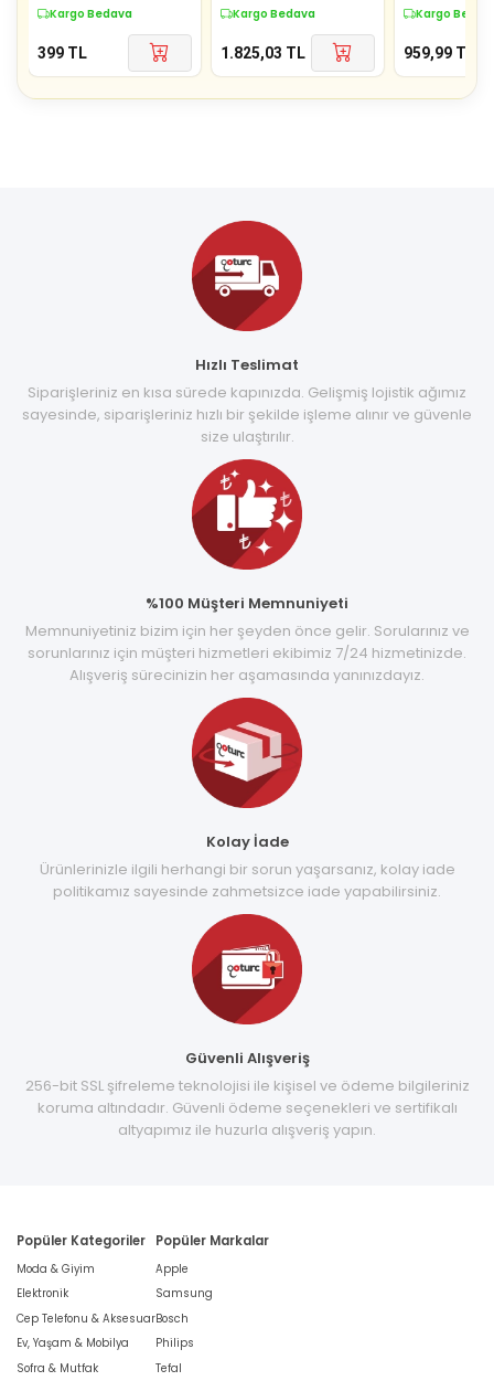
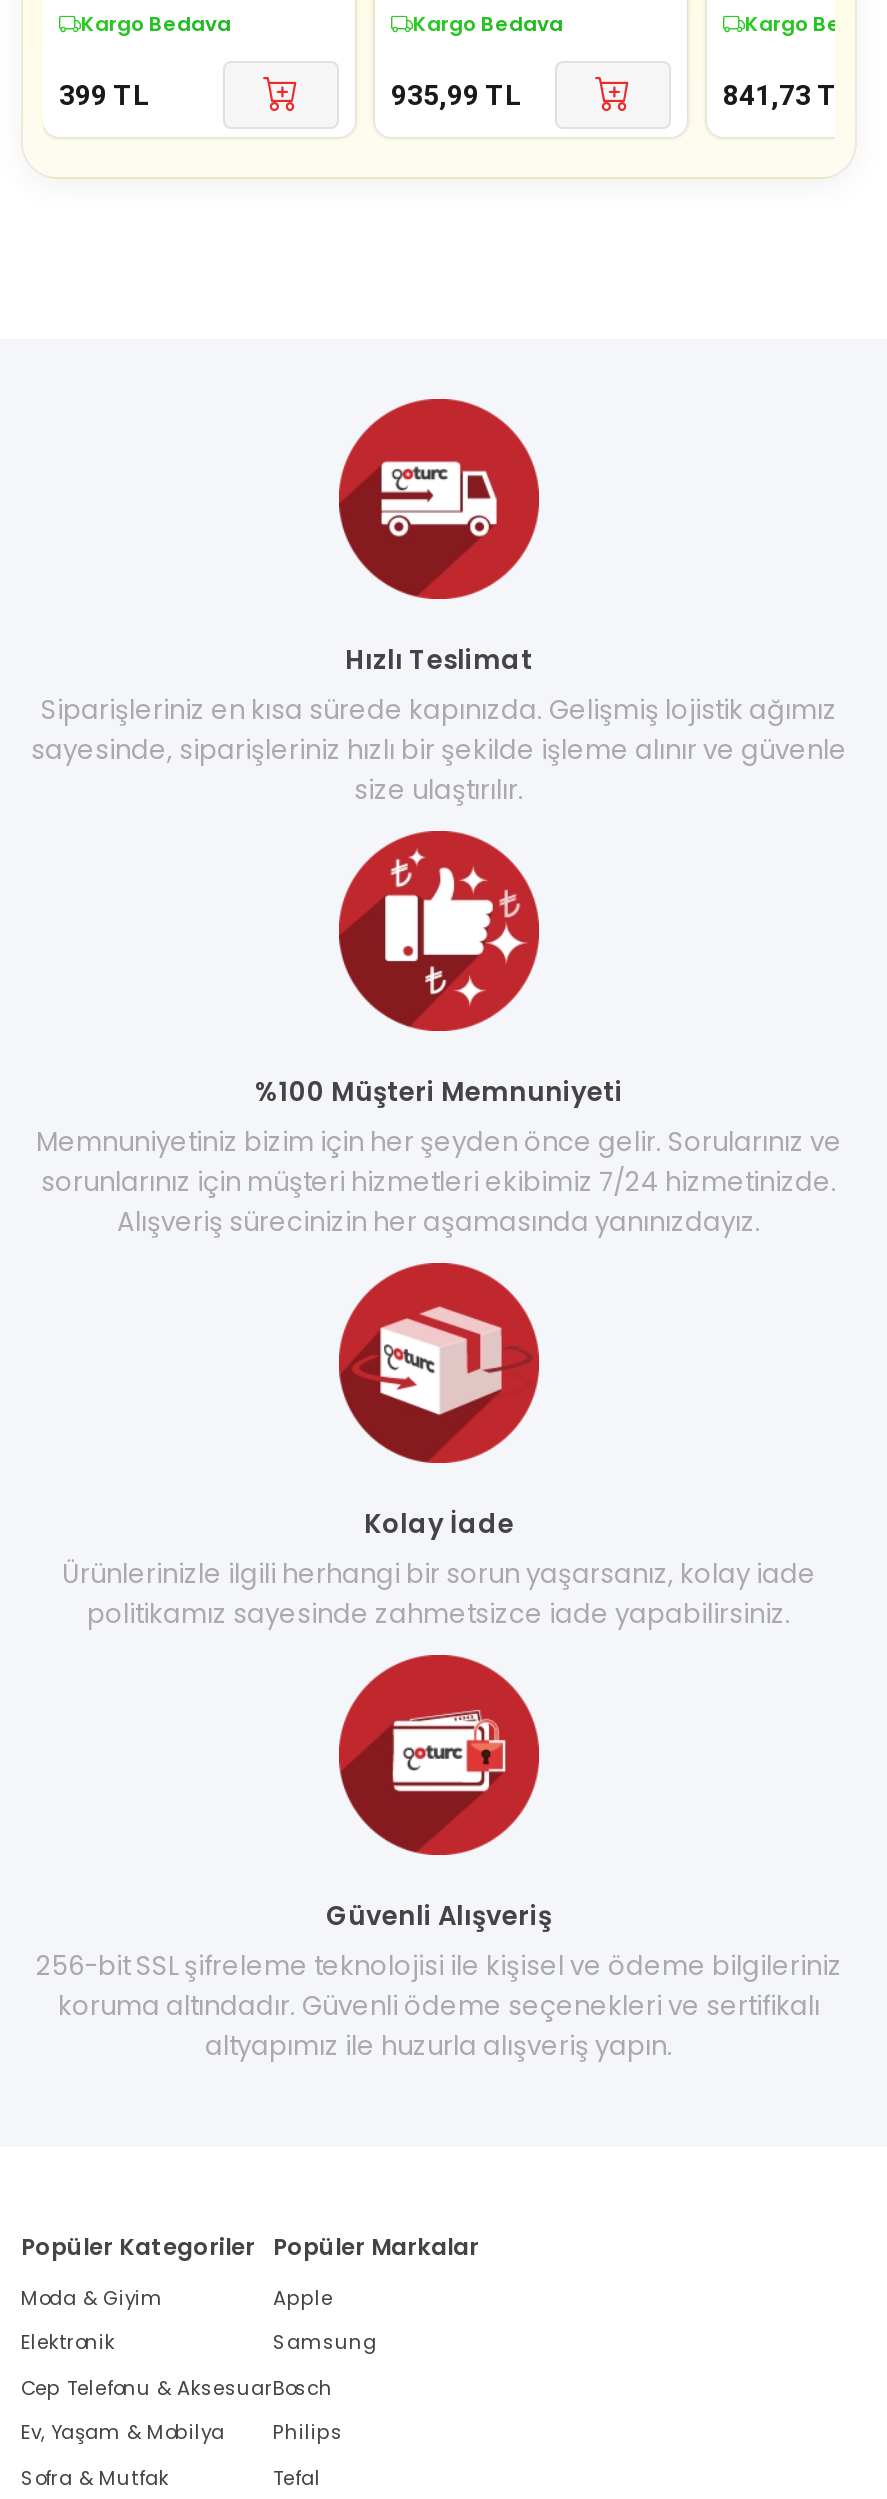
[221,44,305,61] 1.825,03 TL -> [391,78,521,110] 935,99 TL
[404,44,475,61] 959,99 TL -> [723,78,853,110] 841,73 TL

